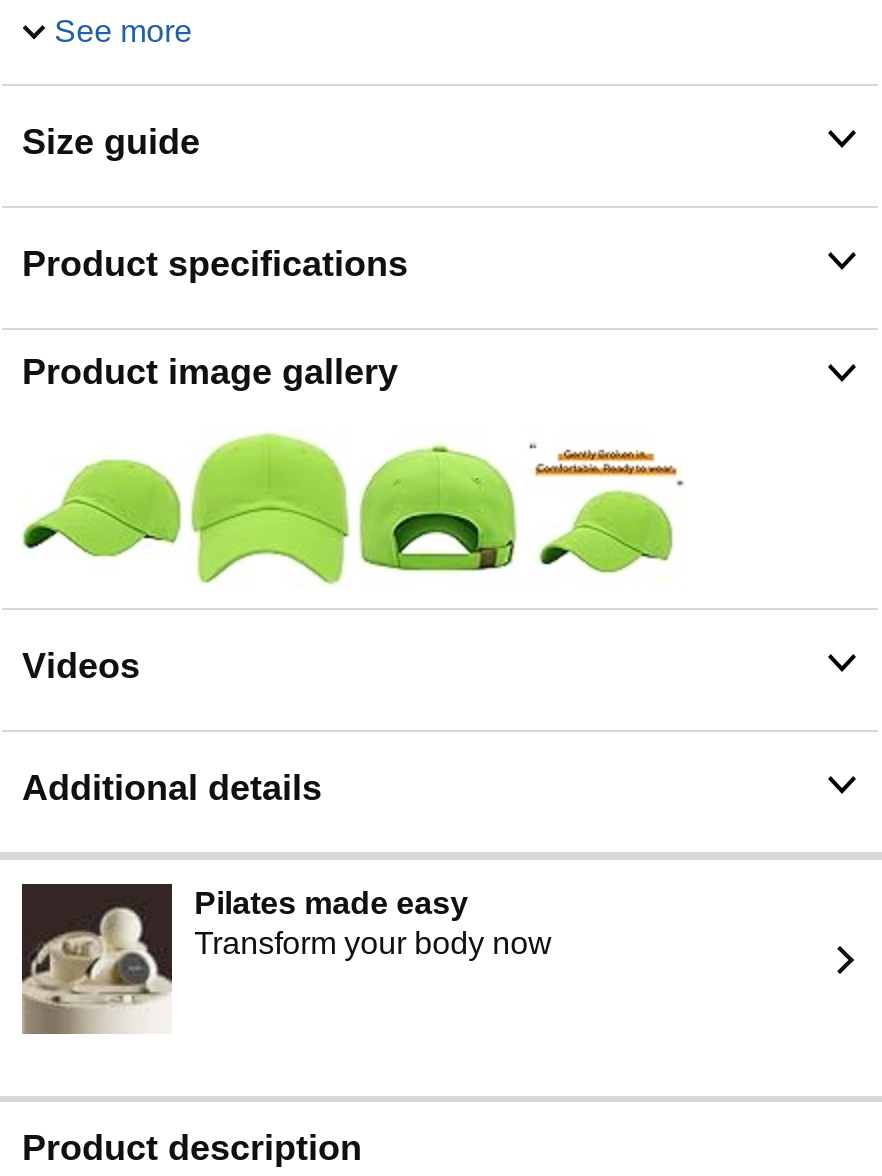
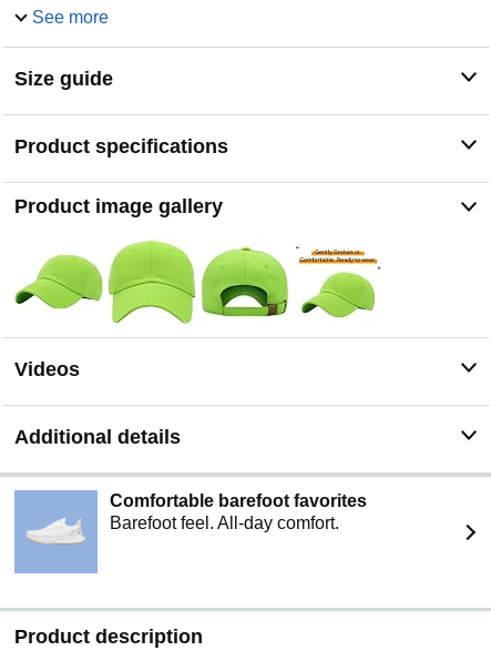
[20,882,552,1036] [image] | Pilates made easy | Transform your body now -> [14,490,367,574] [image] | Comfortable barefoot favorites | Barefoot feel. All-day comfort.

